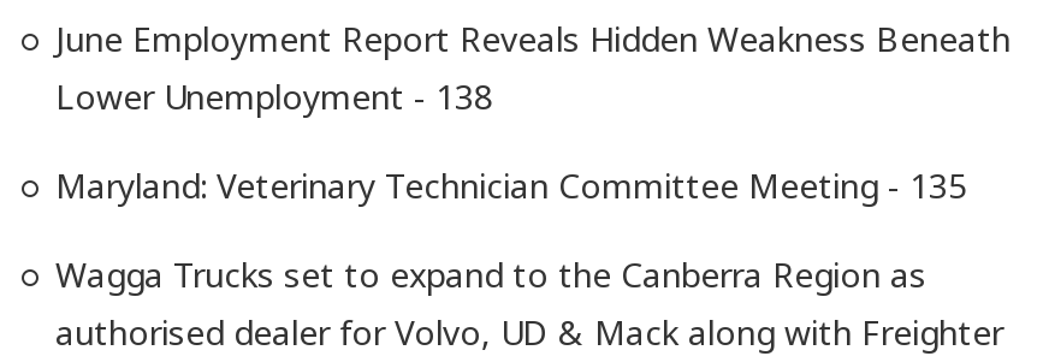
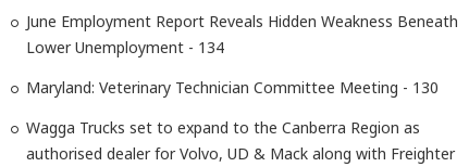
[55,73,493,119] Lower Unemployment - 138 -> [27,37,225,57] Lower Unemployment - 134
[55,162,967,208] Maryland: Veterinary Technician Committee Meeting - 135 -> [27,77,439,98] Maryland: Veterinary Technician Committee Meeting - 130

